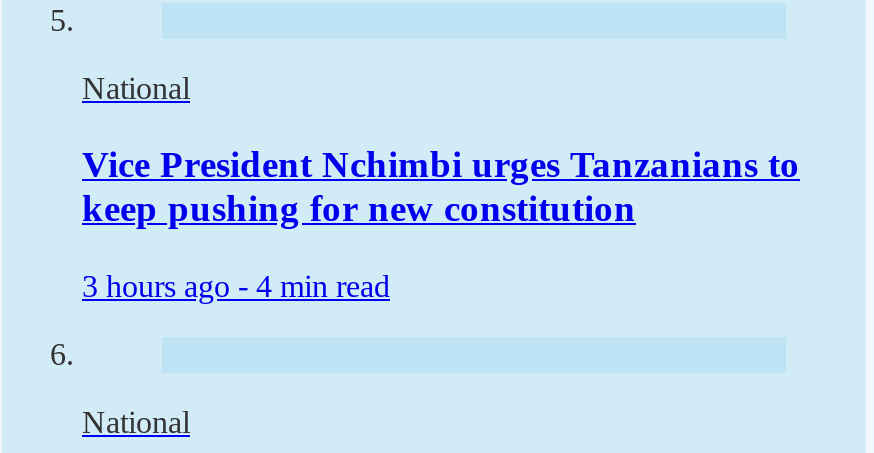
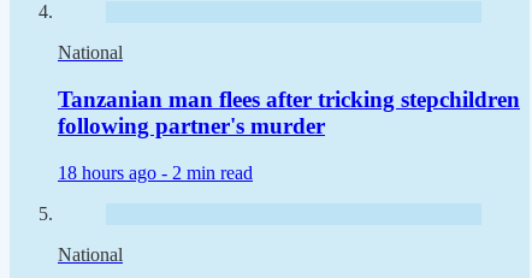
[82,144,800,230] Vice President Nchimbi urges Tanzanians to | keep pushing for new constitution -> [58,87,520,138] Tanzanian man flees after tricking stepchildren | following partner's murder
[82,269,390,303] 3 hours ago - 4 min read -> [58,162,253,183] 18 hours ago - 2 min read

